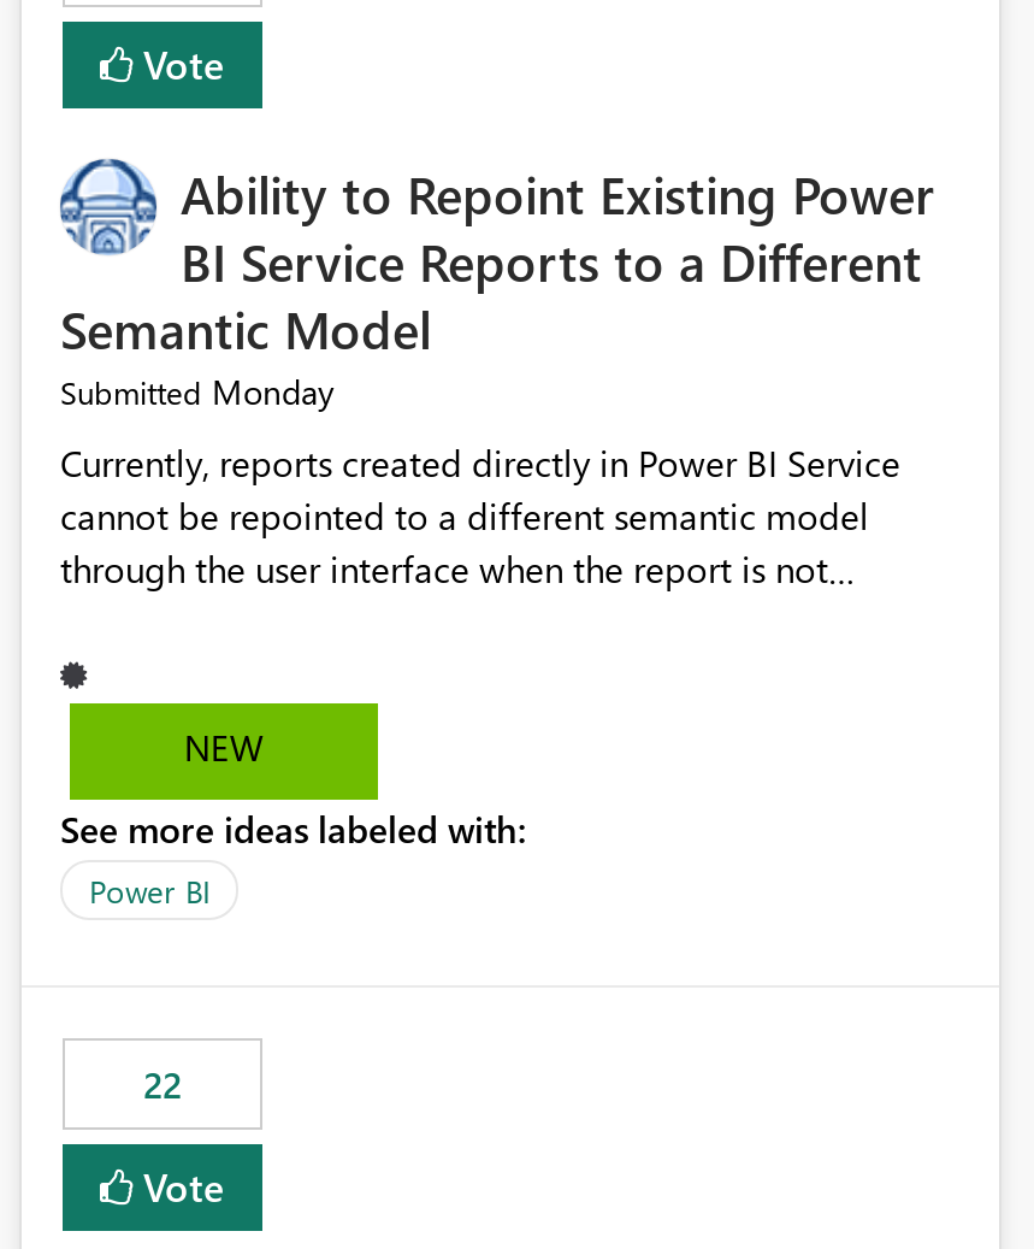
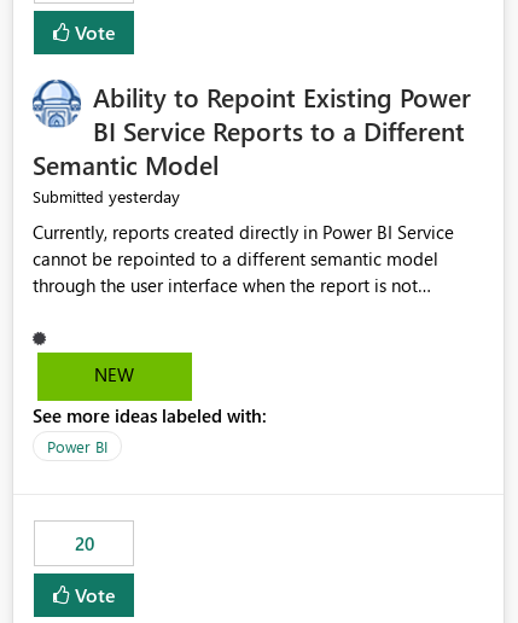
[60,370,335,415] Submitted Monday -> [33,185,180,208] Submitted yesterday
[143,1061,182,1109] 22 -> [74,532,94,556] 20

